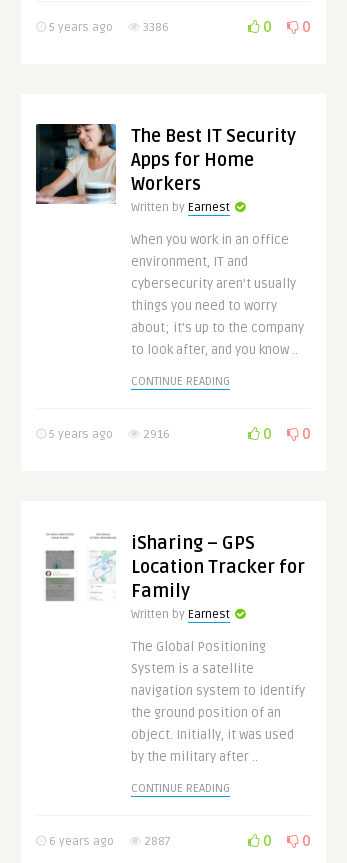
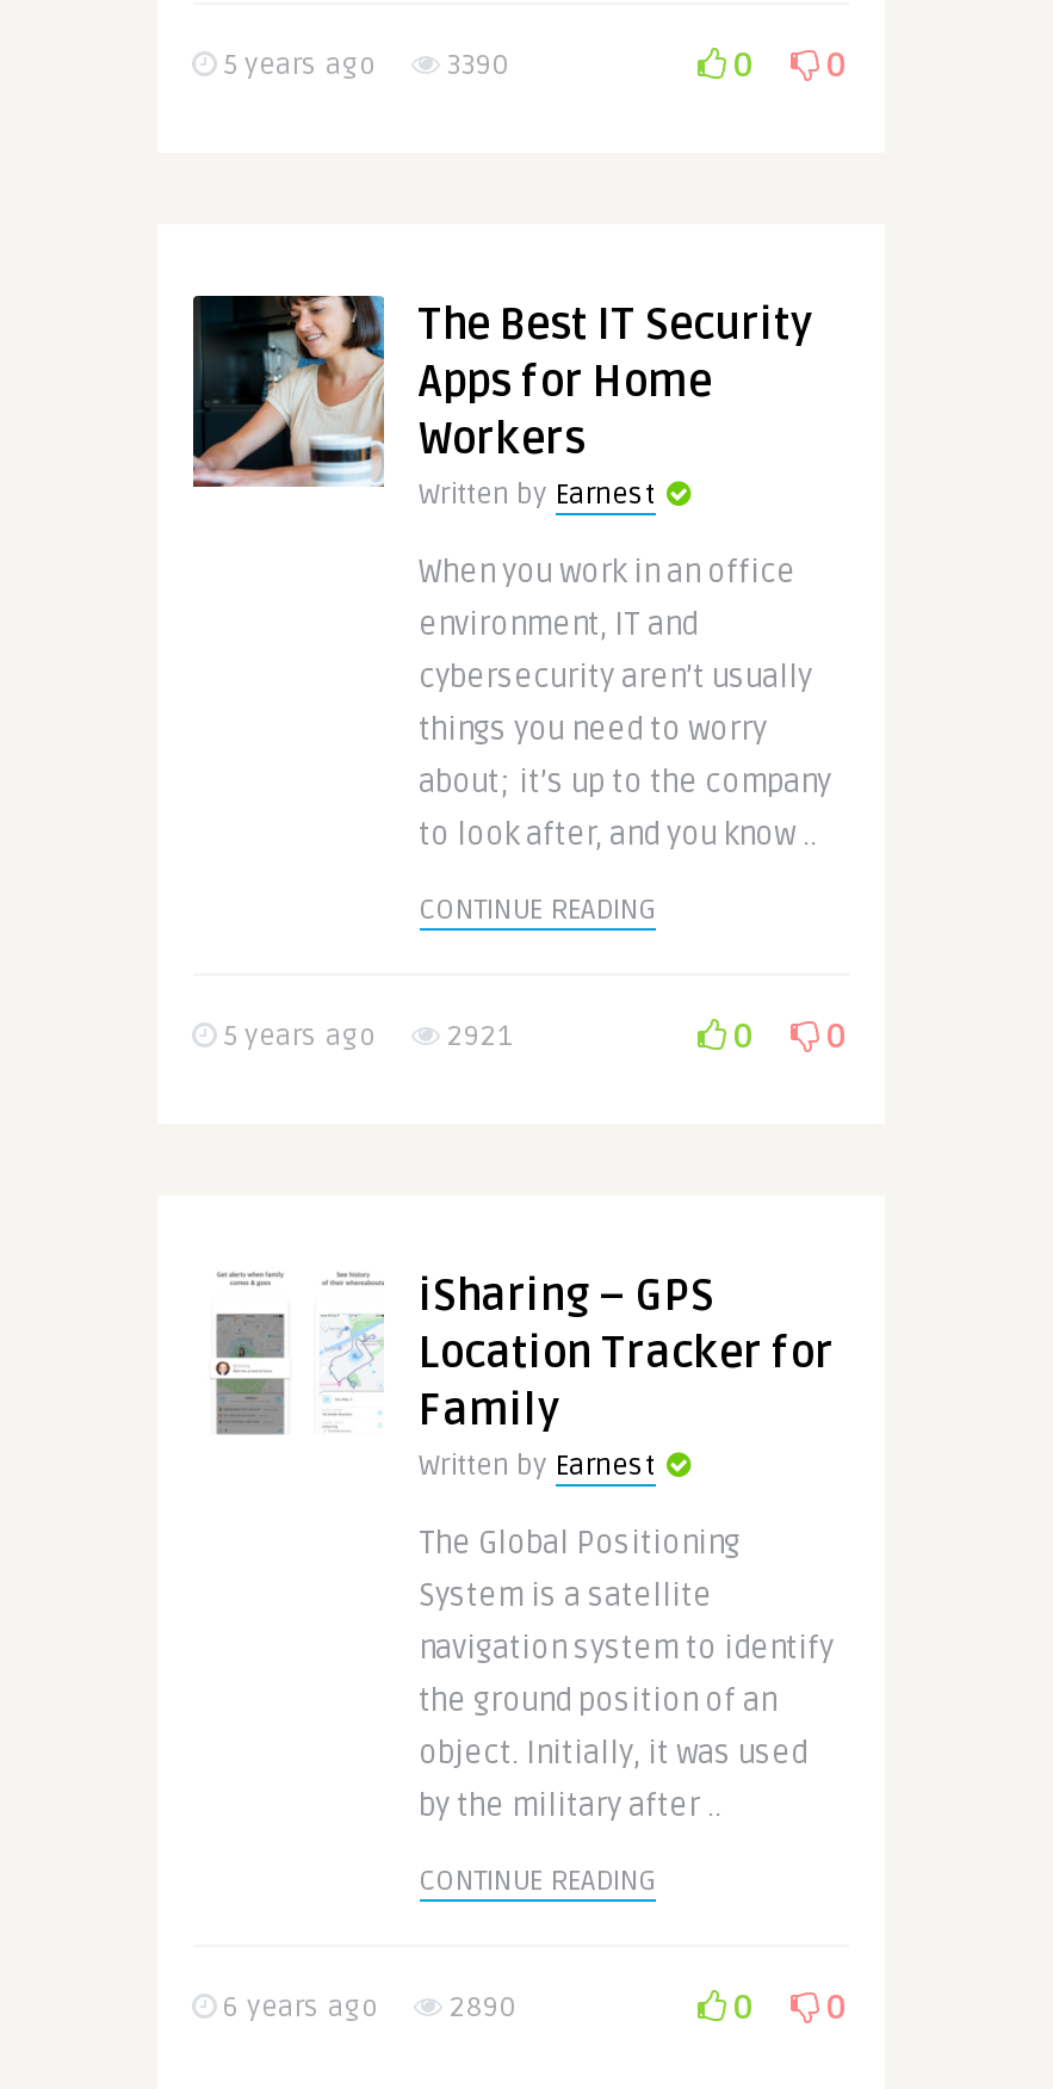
[45,20,168,35] 5 years ago 3386 -> [216,48,509,84] 5 years ago 3390
[45,427,169,442] 5 years ago 2916 -> [216,1019,512,1055] 5 years ago 2921
[45,834,170,849] 6 years ago 2887 -> [216,1990,516,2026] 6 years ago 2890

